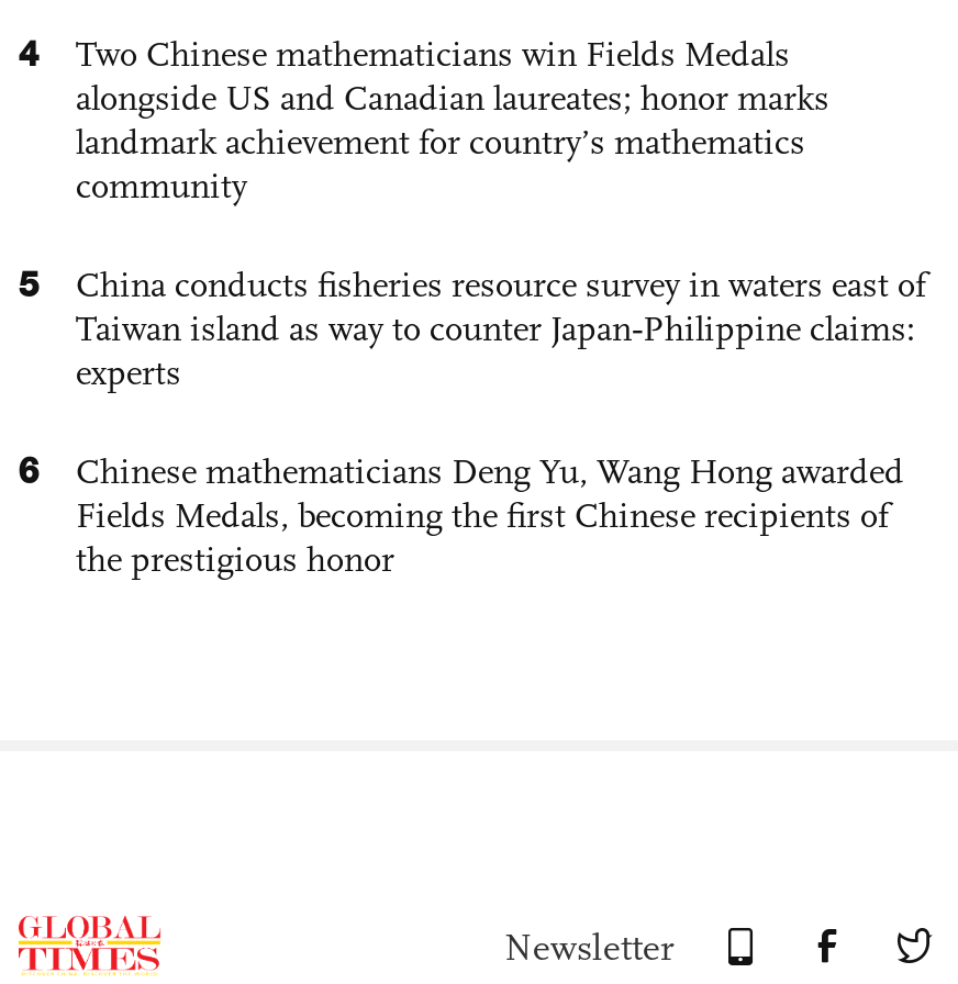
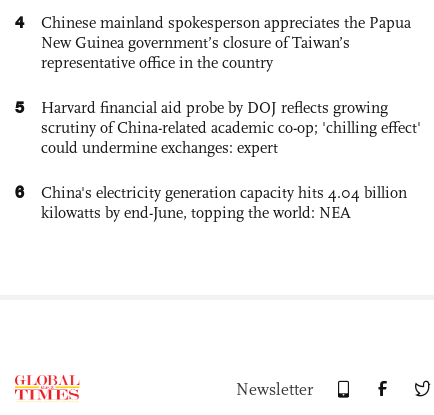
[76,34,829,207] Two Chinese mathematicians win Fields Medals | alongside US and Canadian laureates; honor marks | landmark achievement for country’s mathematics | community -> [41,13,411,72] Chinese mainland spokesperson appreciates the Papua | New Guinea government’s closure of Taiwan’s | representative office in the country
[76,264,926,394] China conducts fisheries resource survey in waters east of | Taiwan island as way to counter Japan‑Philippine claims: | experts -> [41,98,421,157] Harvard financial aid probe by DOJ reflects growing | scrutiny of China-related academic co-op; 'chilling effect' | could undermine exchanges: expert
[76,451,904,581] Chinese mathematicians Deng Yu, Wang Hong awarded | Fields Medals, becoming the first Chinese recipients of | the prestigious honor -> [41,183,407,222] China's electricity generation capacity hits 4.04 billion | kilowatts by end-June, topping the world: NEA

